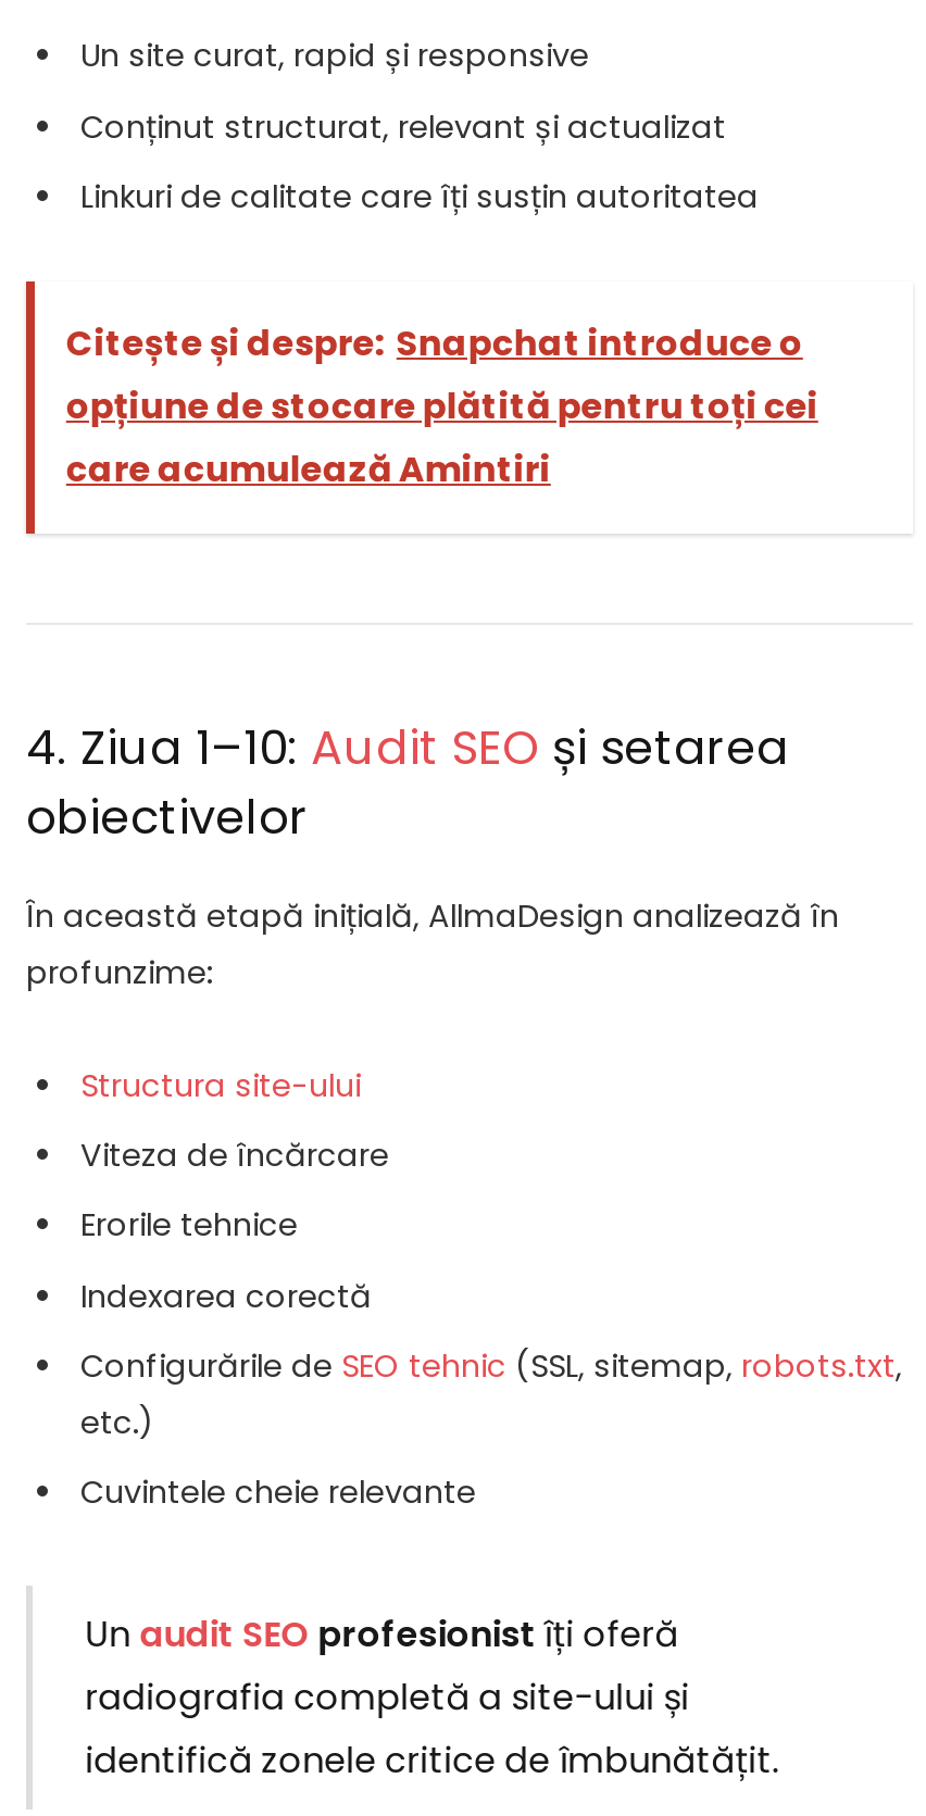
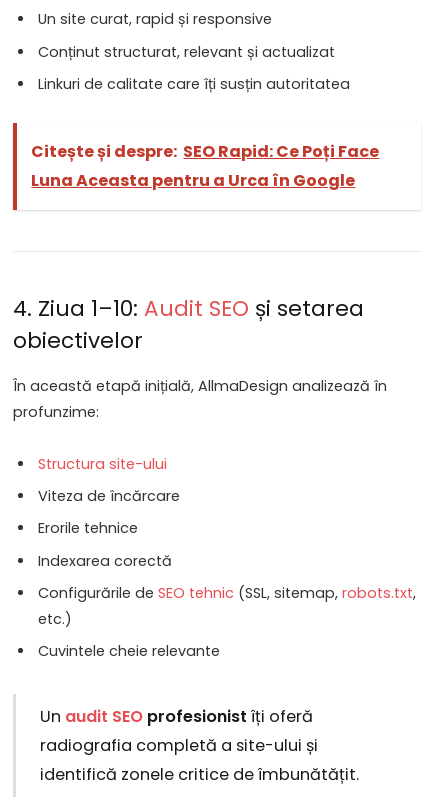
[66,319,818,495] Citește și despre: Snapchat introduce o | opțiune de stocare plătită pentru toți cei | care acumulează Amintiri -> [31,140,379,192] Citește și despre: SEO Rapid: Ce Poți Face | Luna Aceasta pentru a Urca în Google

